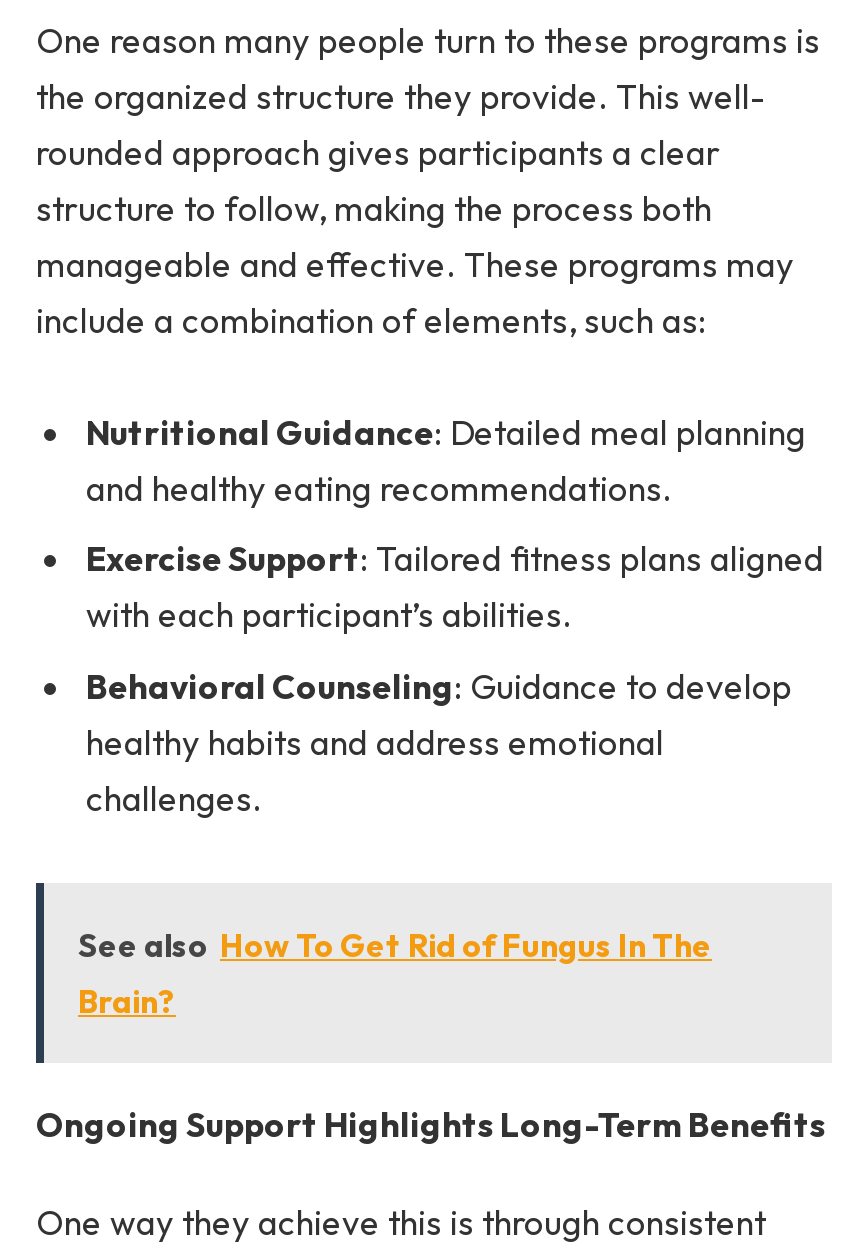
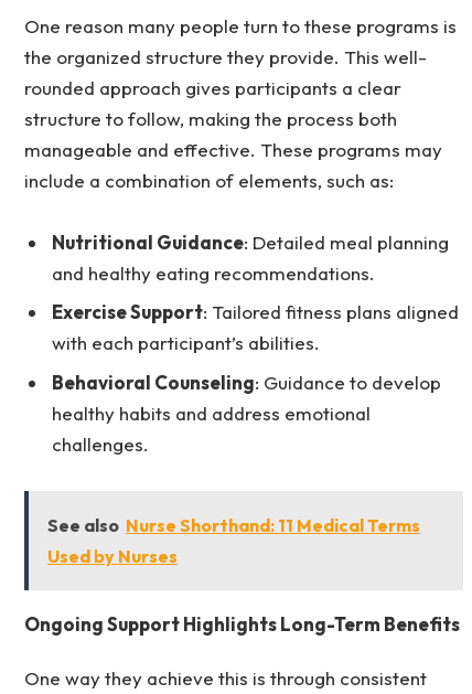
[78,925,712,1021] See also How To Get Rid of Fungus In The | Brain? -> [47,514,420,567] See also Nurse Shorthand: 11 Medical Terms | Used by Nurses

